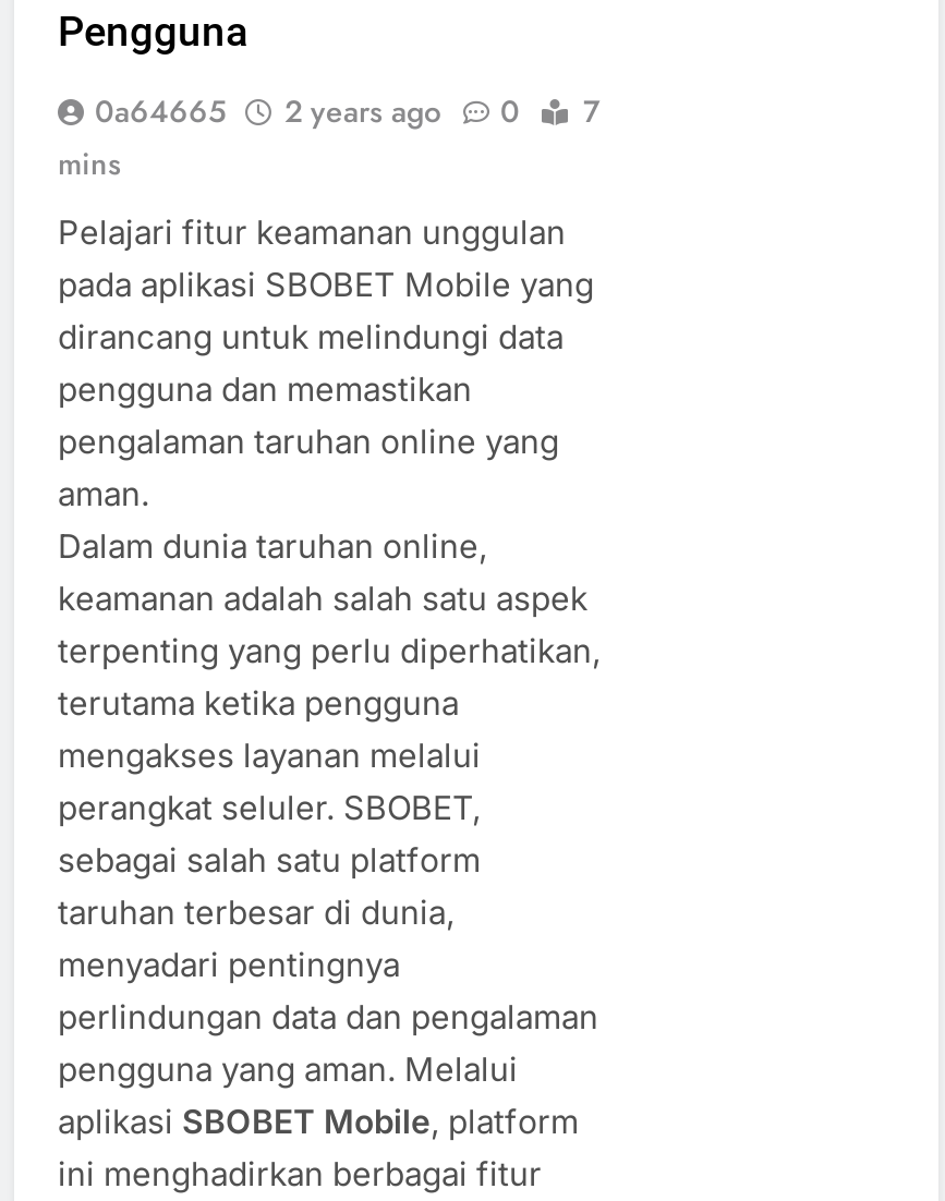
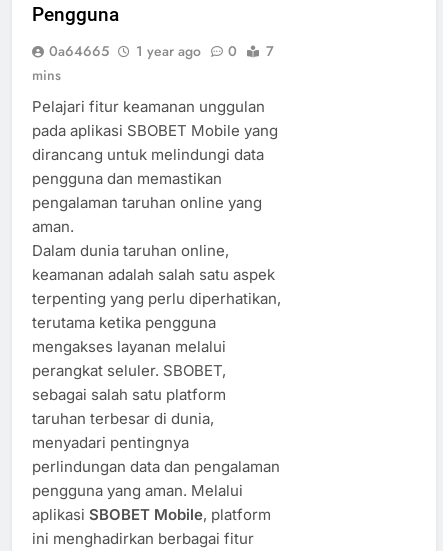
[95,90,601,133] 0a64665 2 years ago 0 7 -> [49,41,274,61] 0a64665 1 year ago 0 7

